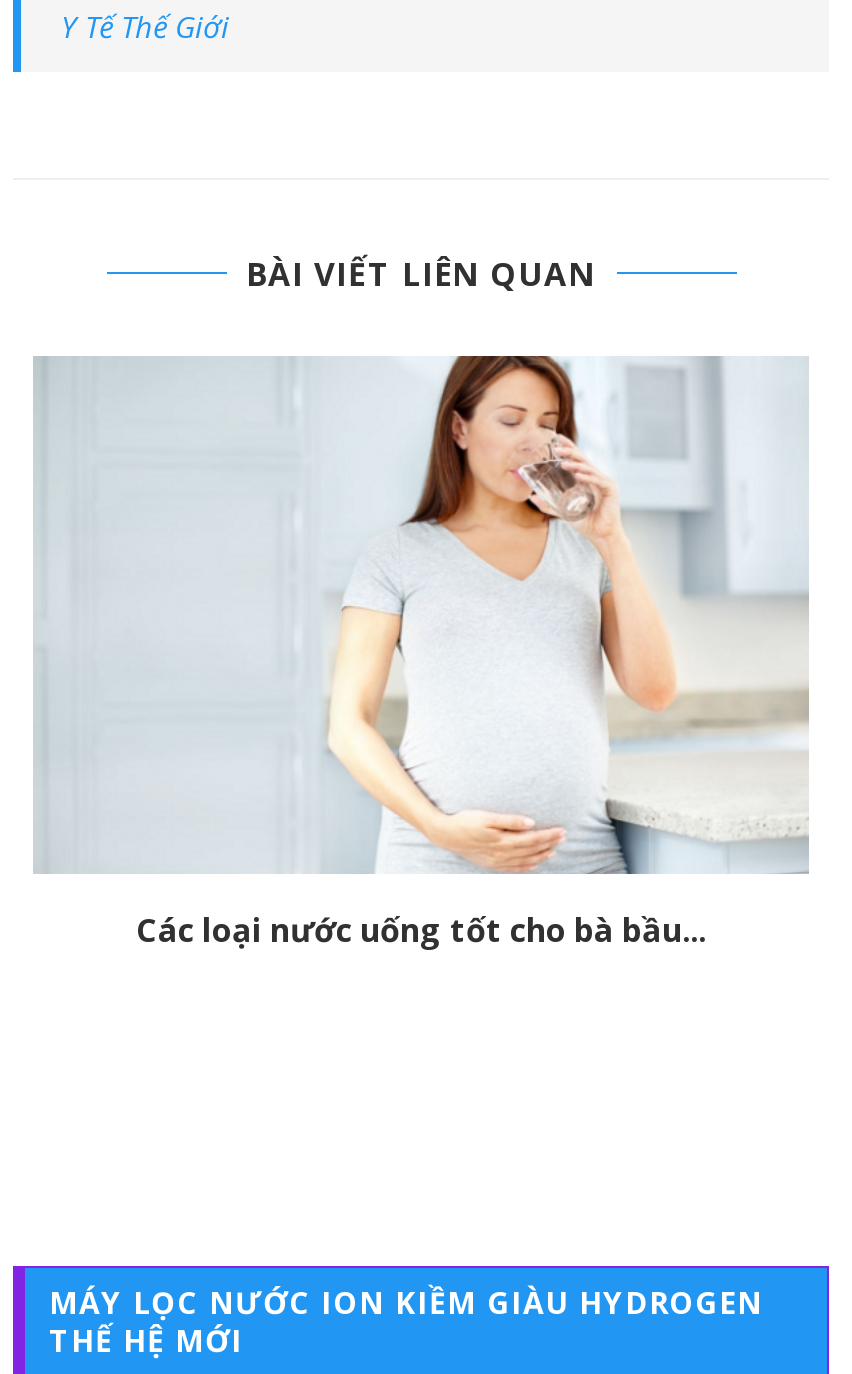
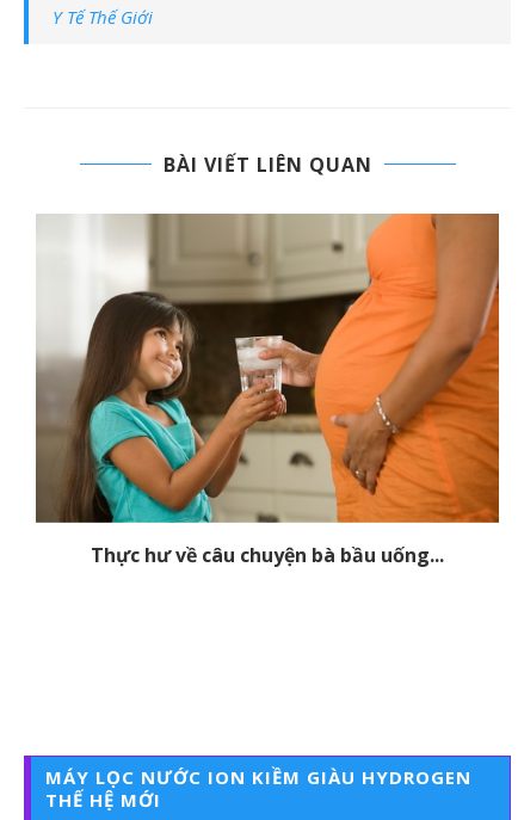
[33,354,809,953] [image] | Các loại nước uống tốt cho bà bầu... -> [35,212,500,569] [image] | Thực hư về câu chuyện bà bầu uống...

